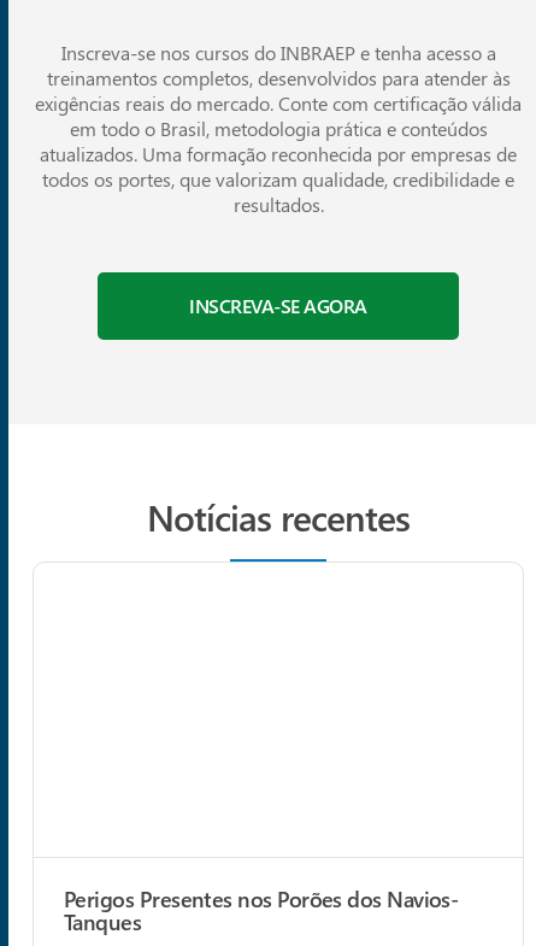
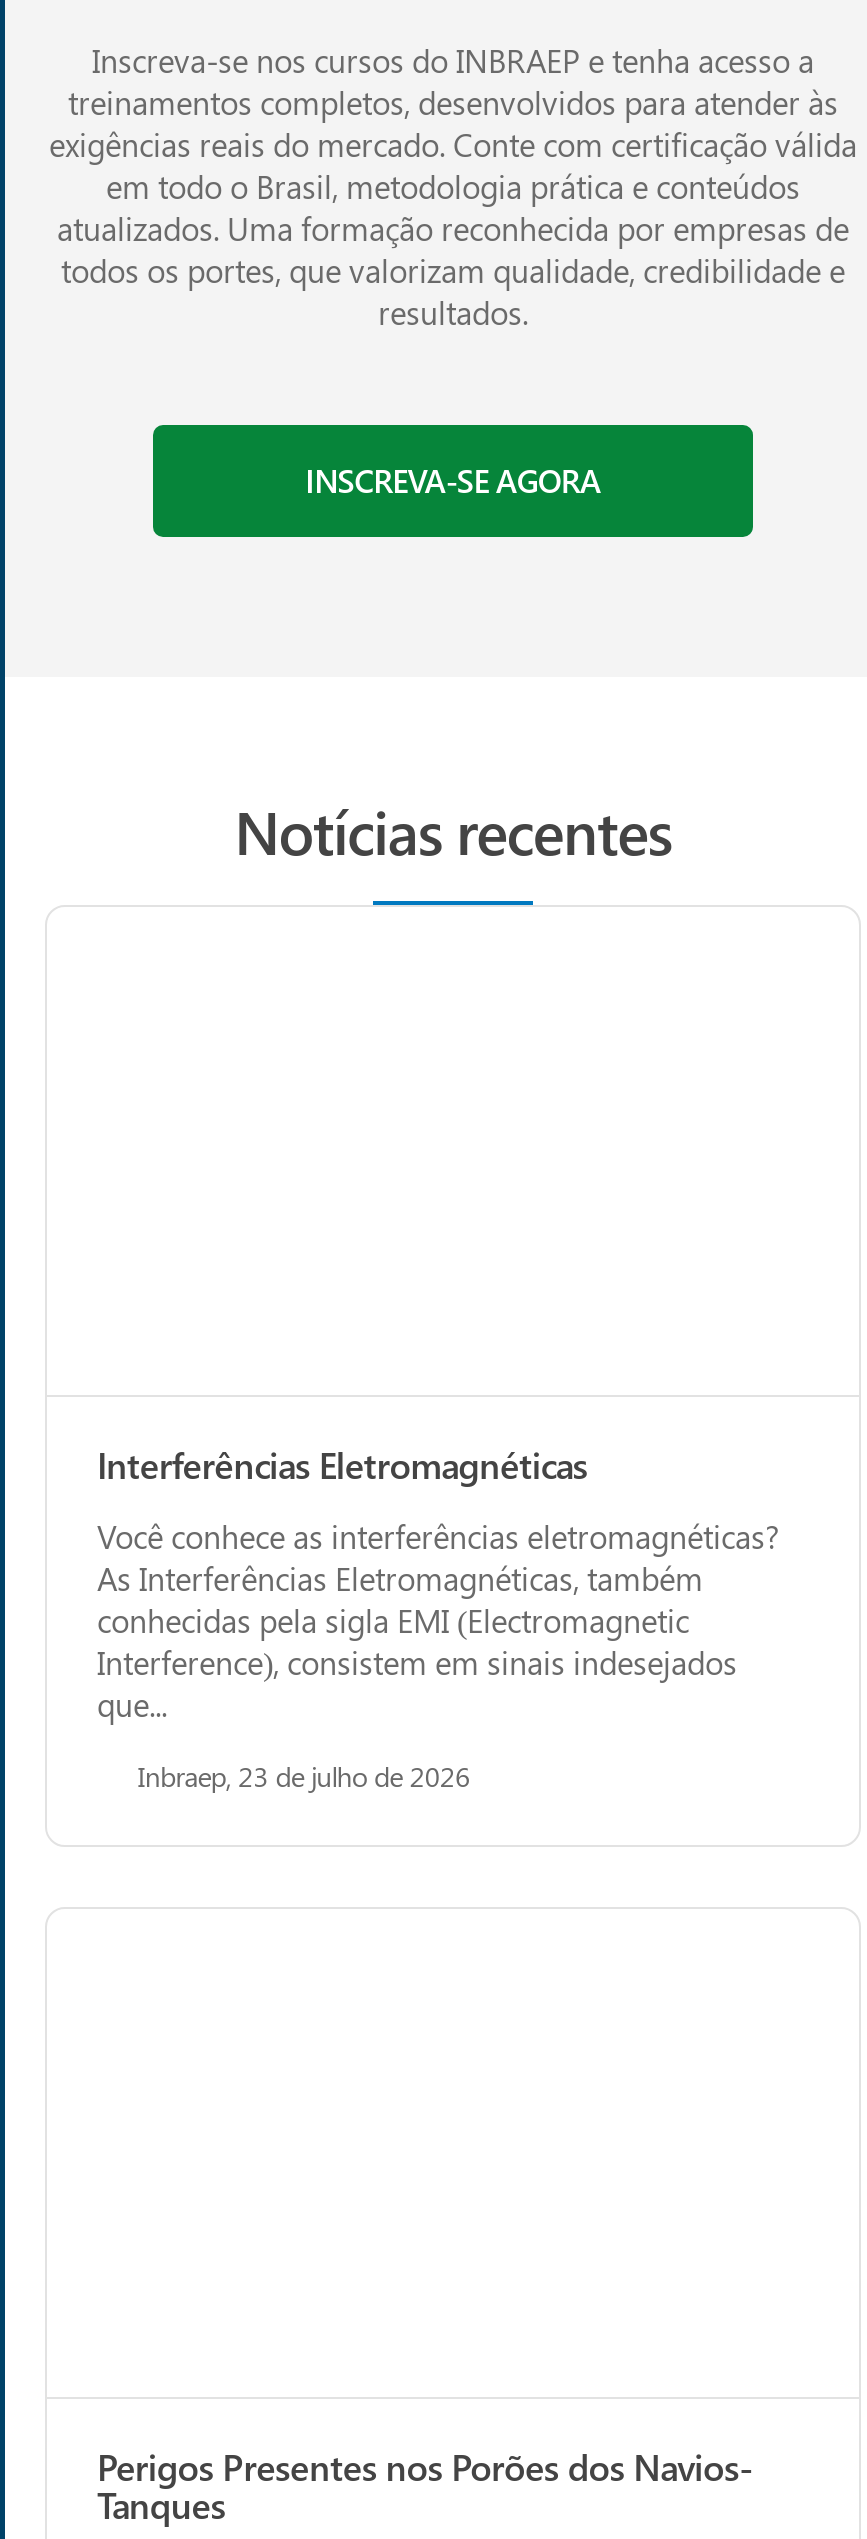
none -> [97,1441,779,1795] Interferências Eletromagnéticas | Você conhece as interferências eletromagnéticas? | As Interferências Eletromagnéticas, também | conhecidas pela sigla EMI (Electromagnetic | Interference), consistem em sinais indesejados | que... | Inbraep, 23 de julho de 2026

